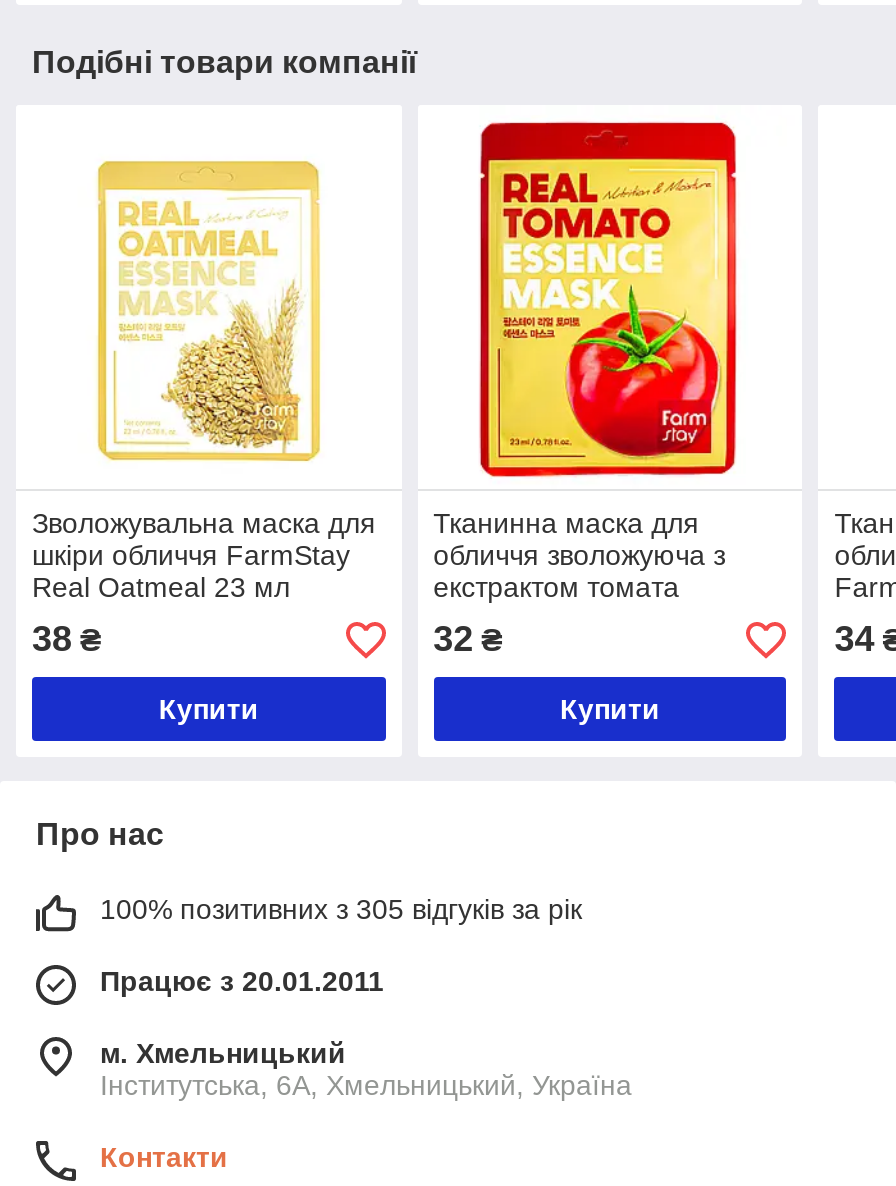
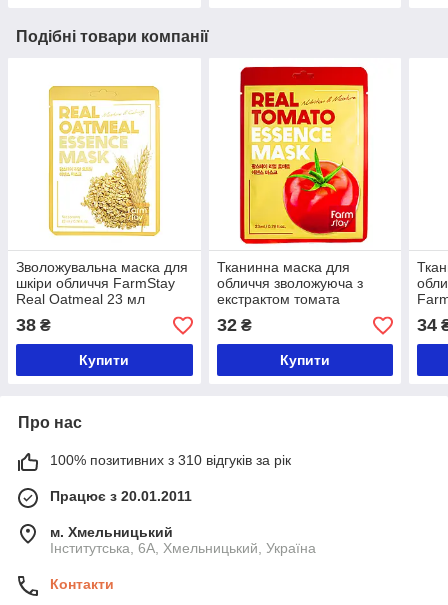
[100,894,582,926] 100% позитивних з 305 відгуків за рік -> [50,452,291,468] 100% позитивних з 310 відгуків за рік

